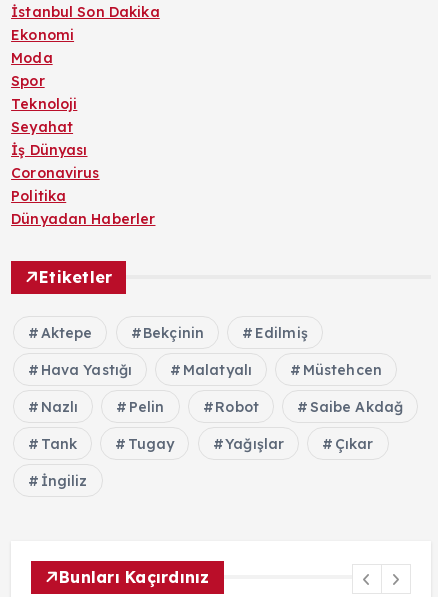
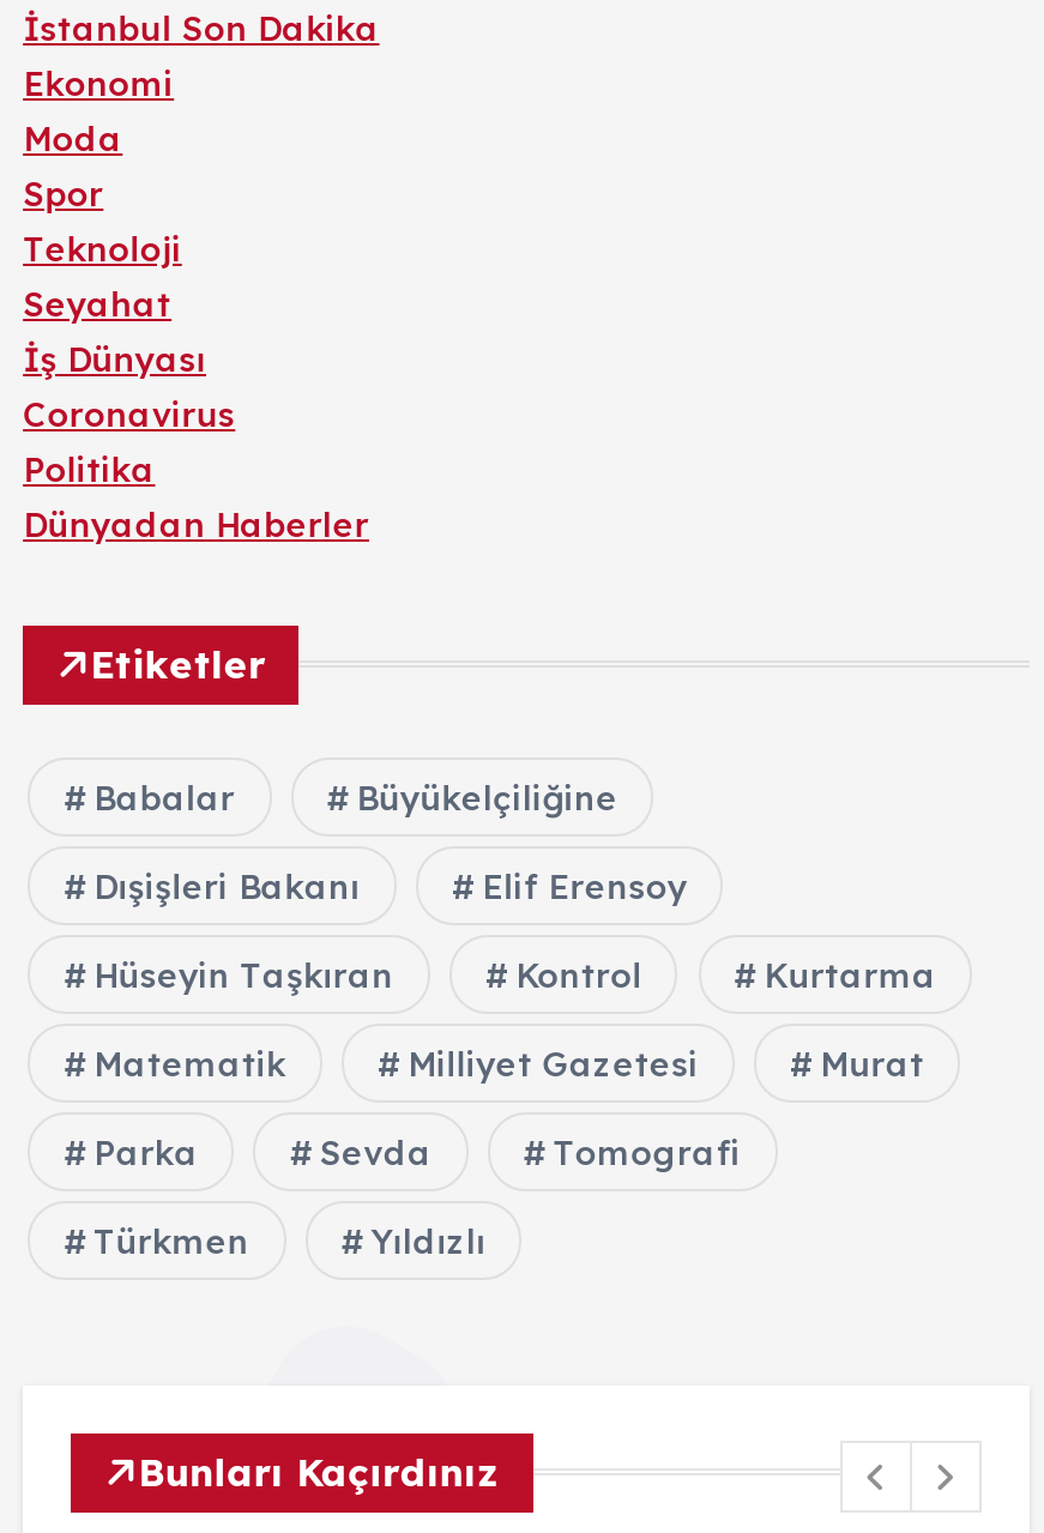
[40,323,403,489] Aktepe | Bekçinin | Edilmiş | Hava Yastığı | Malatyalı | Müstehcen | Nazlı | Pelin | Robot | Saibe Akdağ | Tank | Tugay | Yağışlar | Çıkar | İngiliz -> [93,775,937,1262] Babalar | Büyükelçiliğine | Dışişleri Bakanı | Elif Erensoy | Hüseyin Taşkıran | Kontrol | Kurtarma | Matematik | Milliyet Gazetesi | Murat | Parka | Sevda | Tomografi | Türkmen | Yıldızlı

